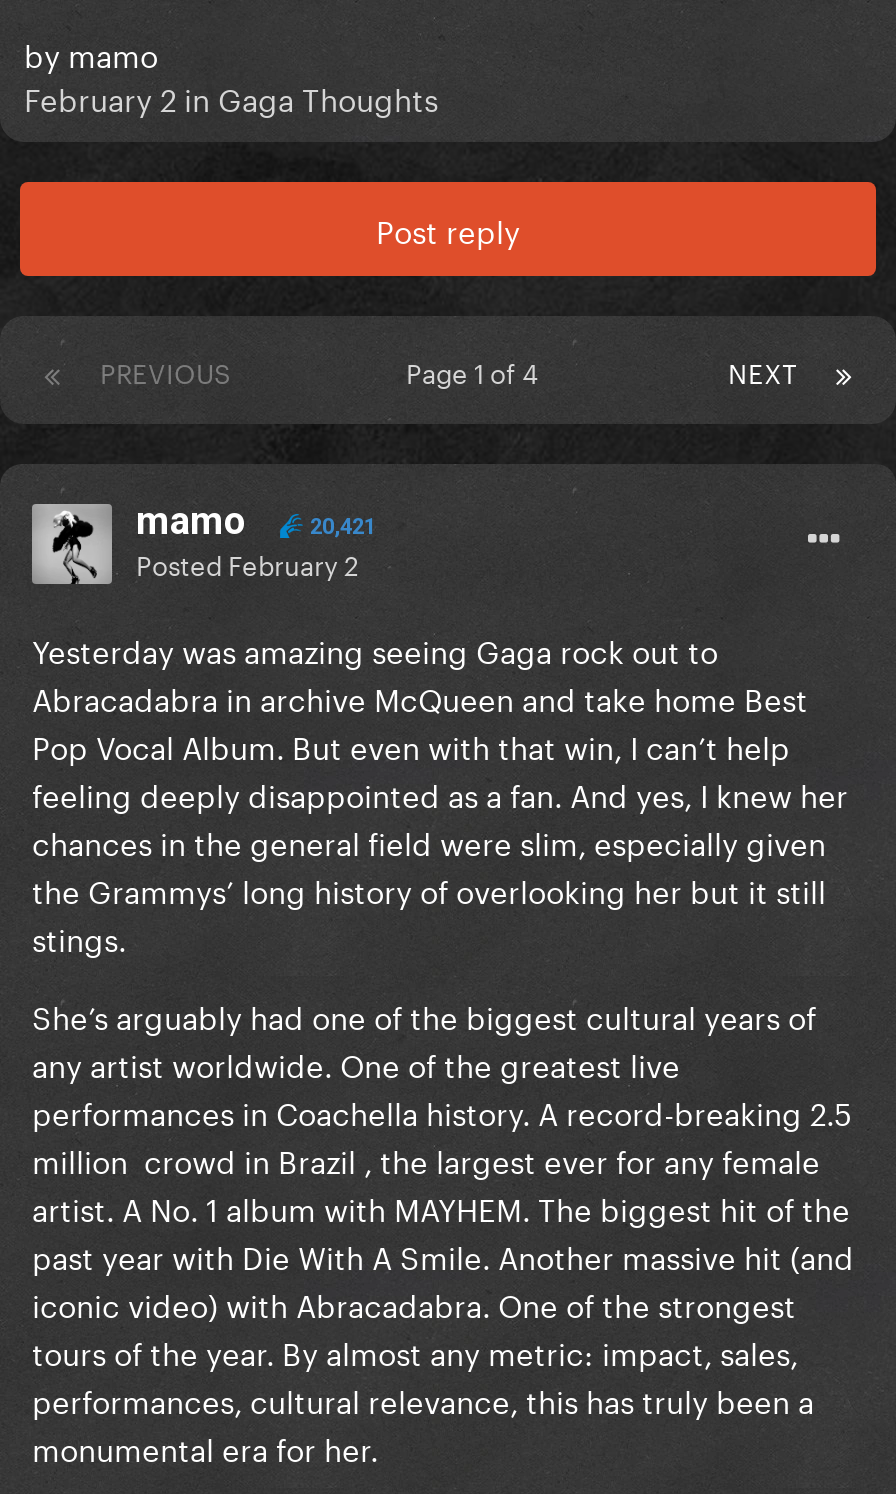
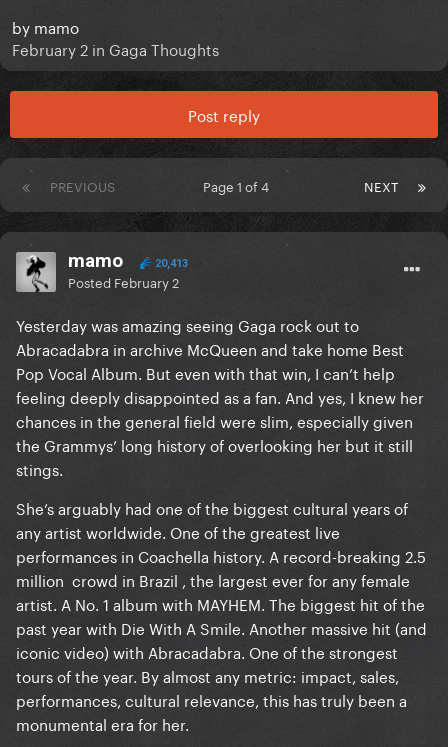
[304,515,376,541] 20,421 -> [152,257,188,270] 20,413

